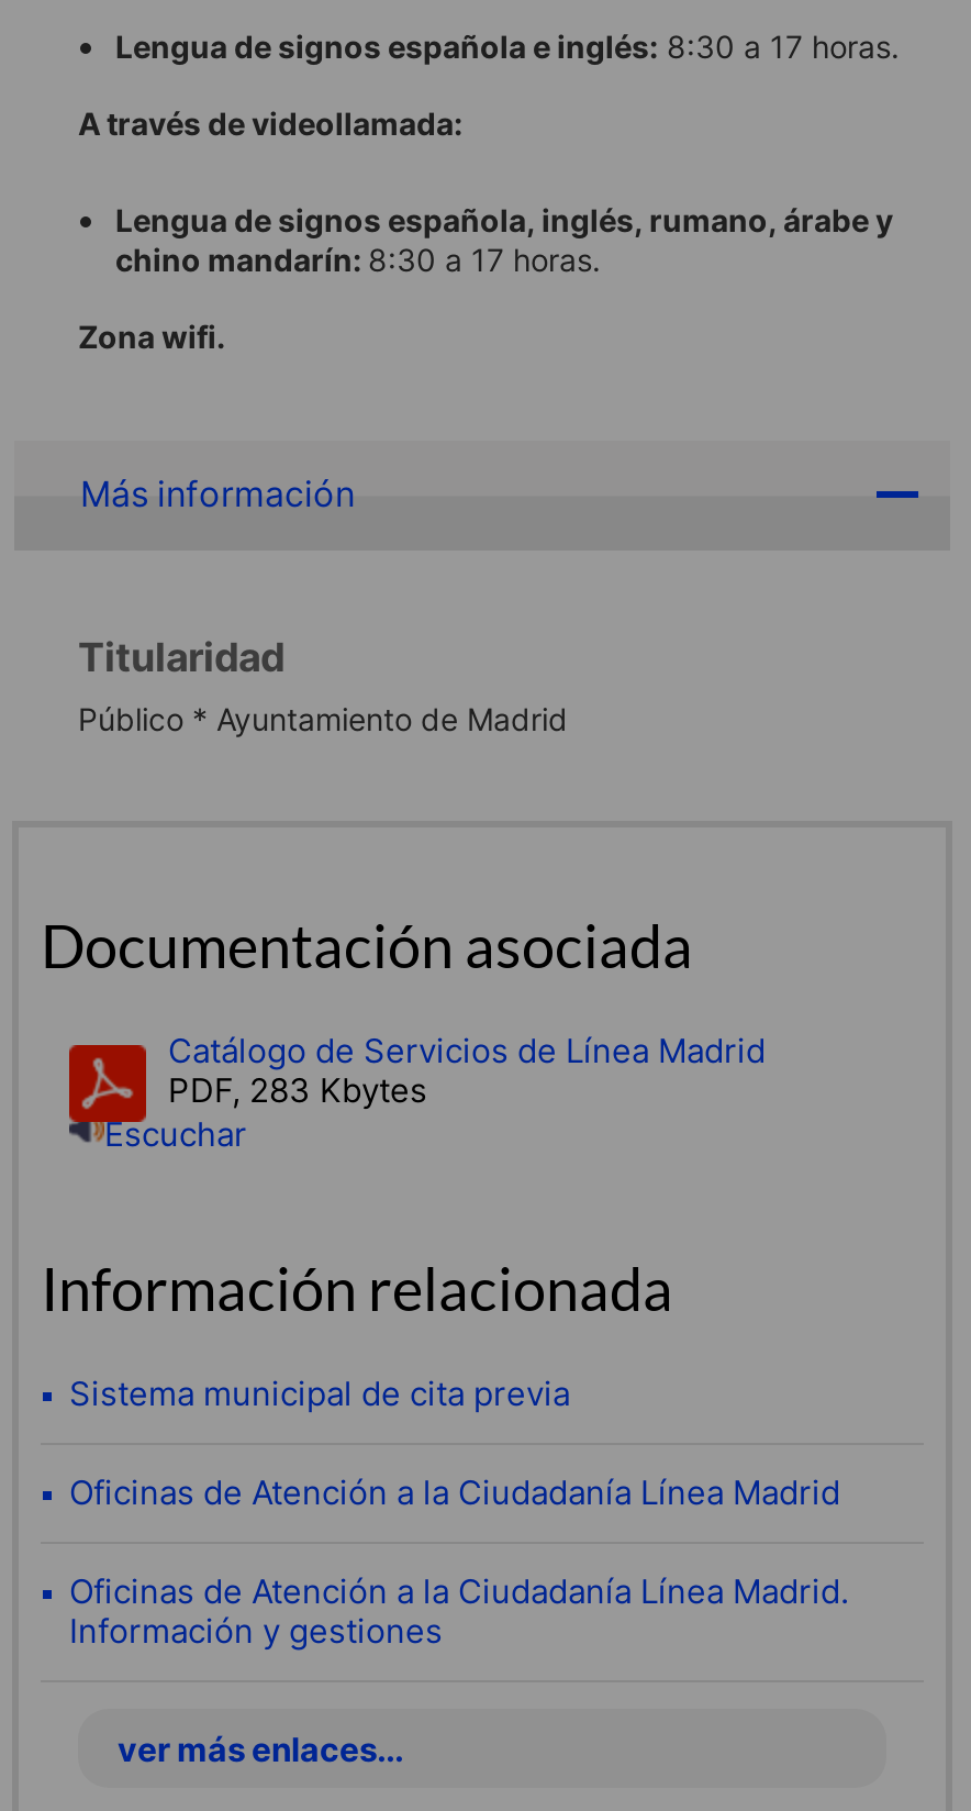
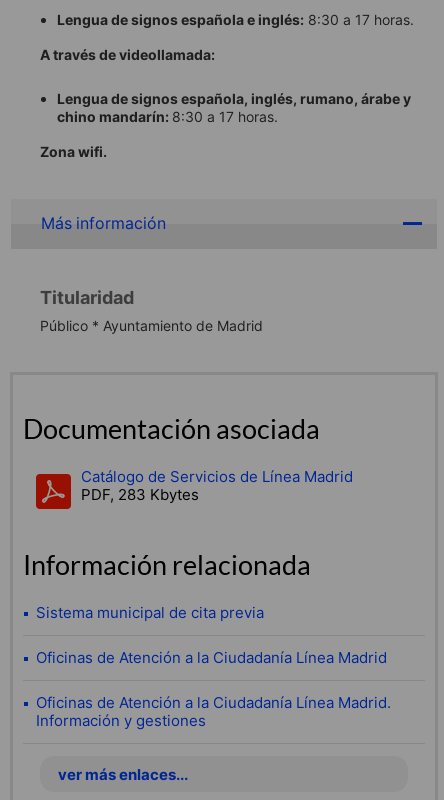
[104,1114,247,1156] Escuchar -> none

